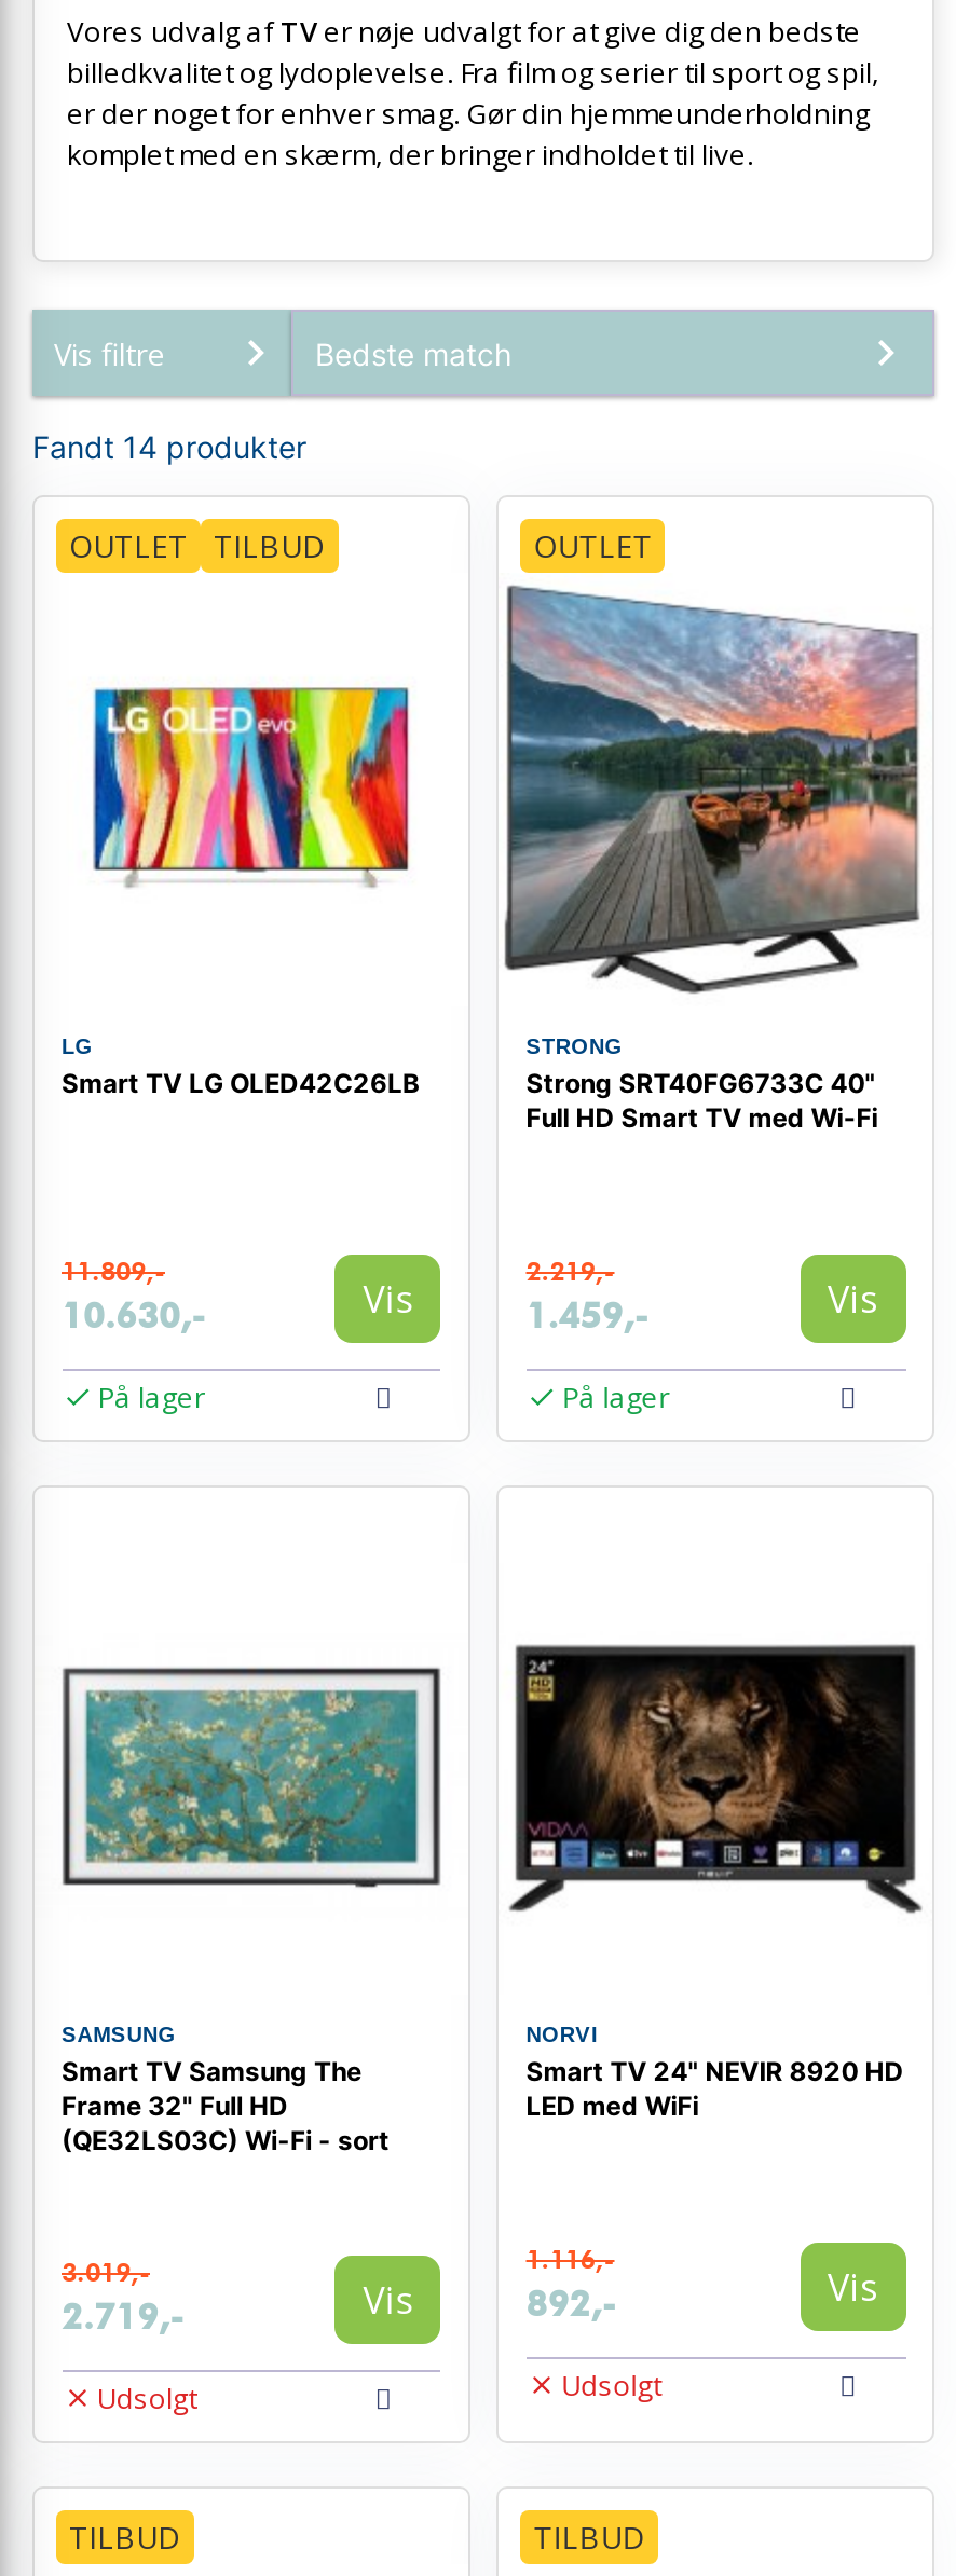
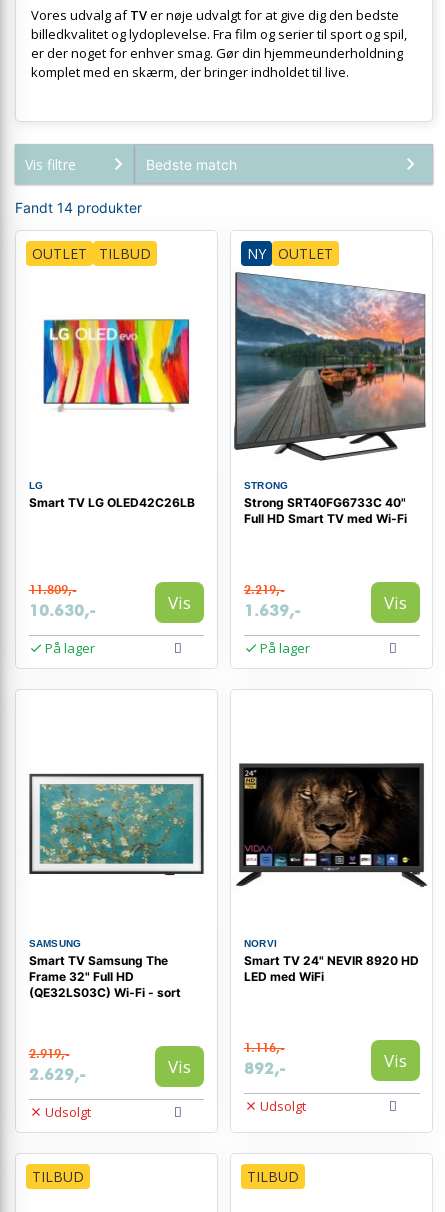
none -> [247,244,266,263] NY
[526,1296,649,1337] 1.459,- -> [244,601,301,620] 1.639,-
[62,2257,150,2289] 3.019,- -> [28,1046,69,1061] 2.919,-
[62,2298,185,2339] 2.719,- -> [28,1065,85,1084] 2.629,-

